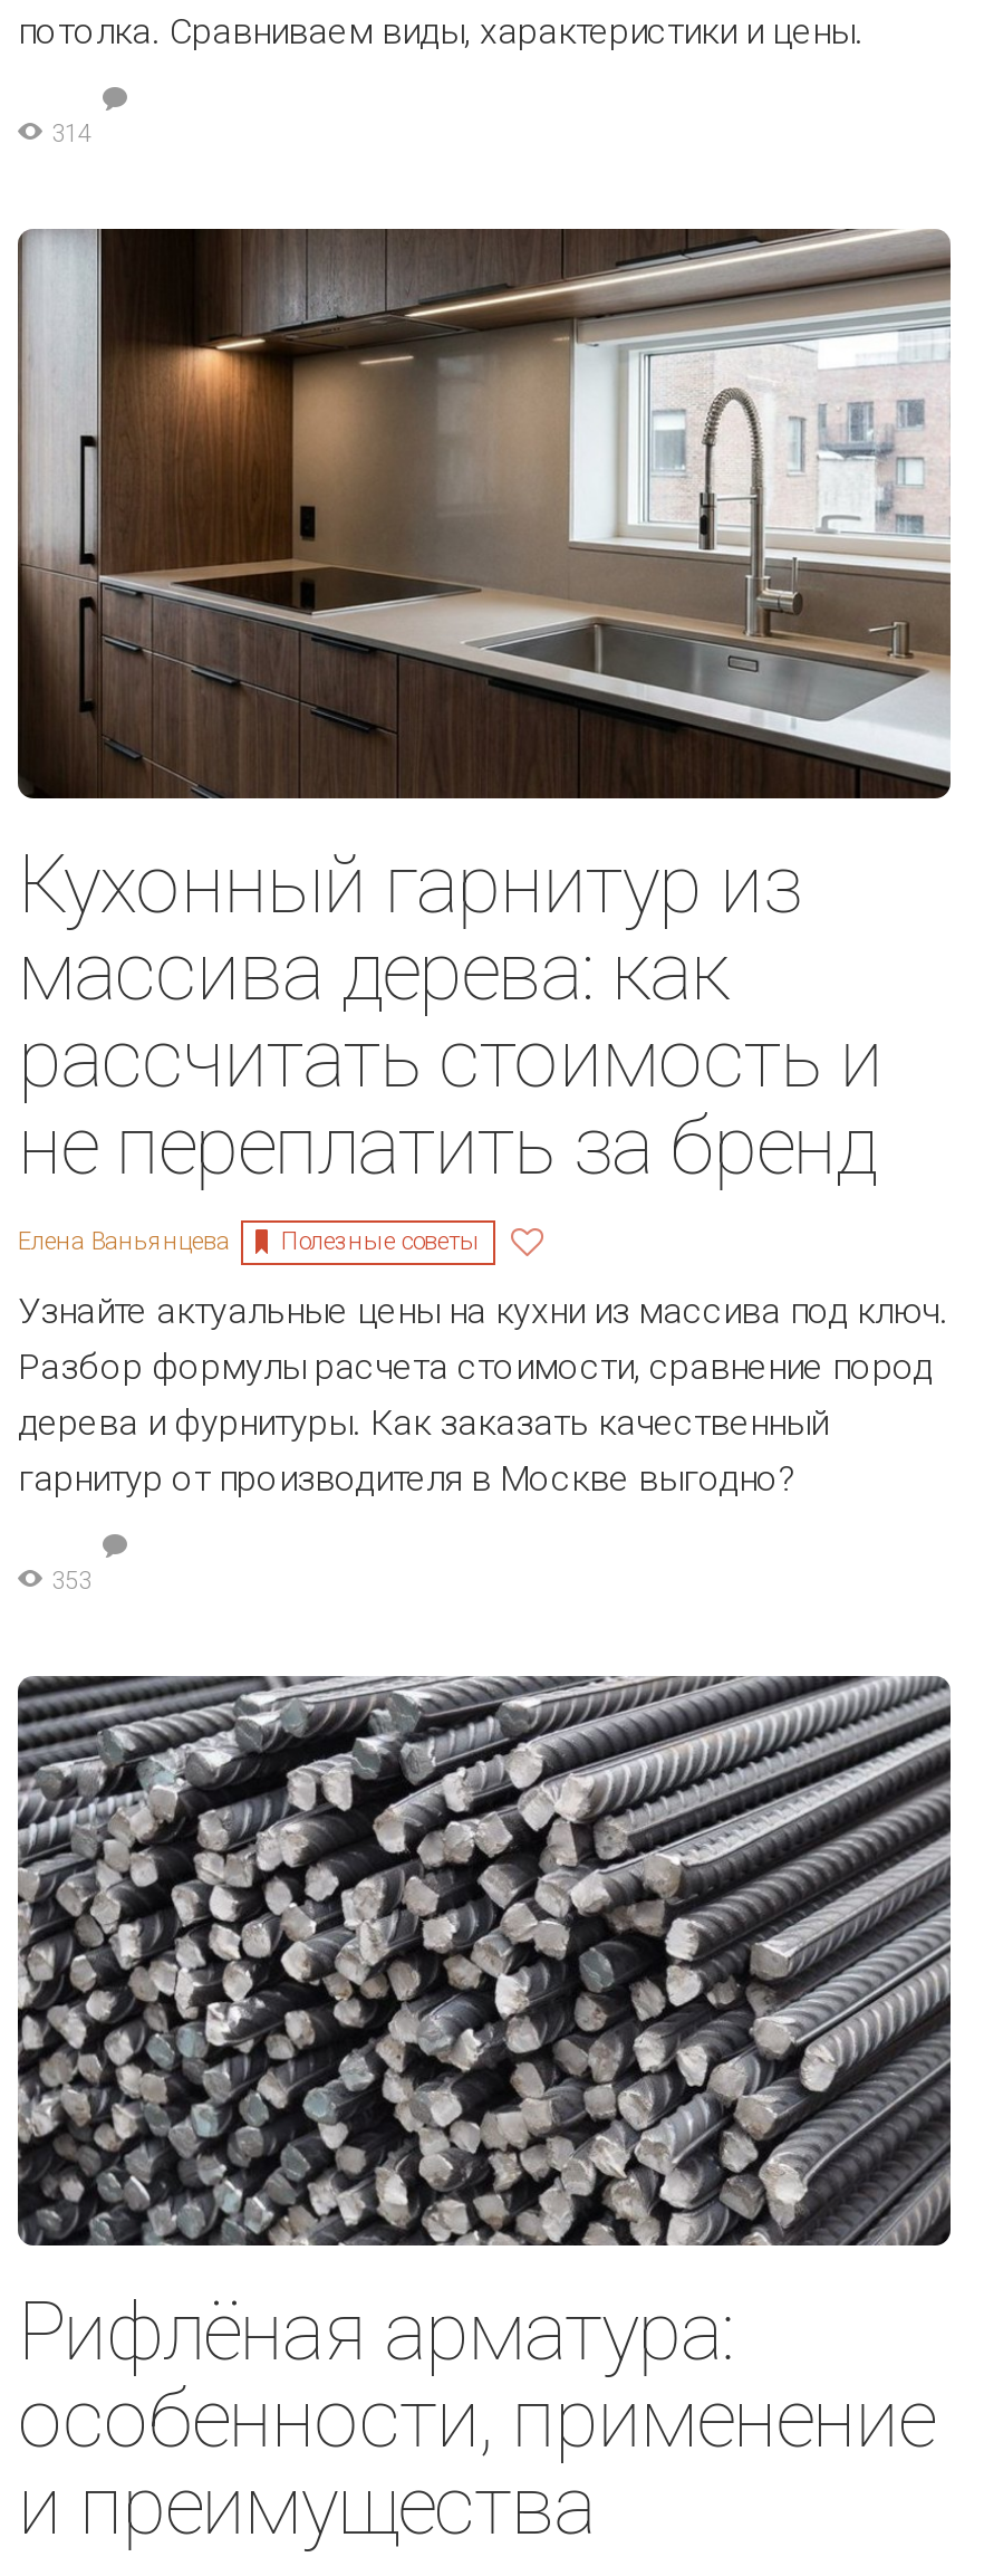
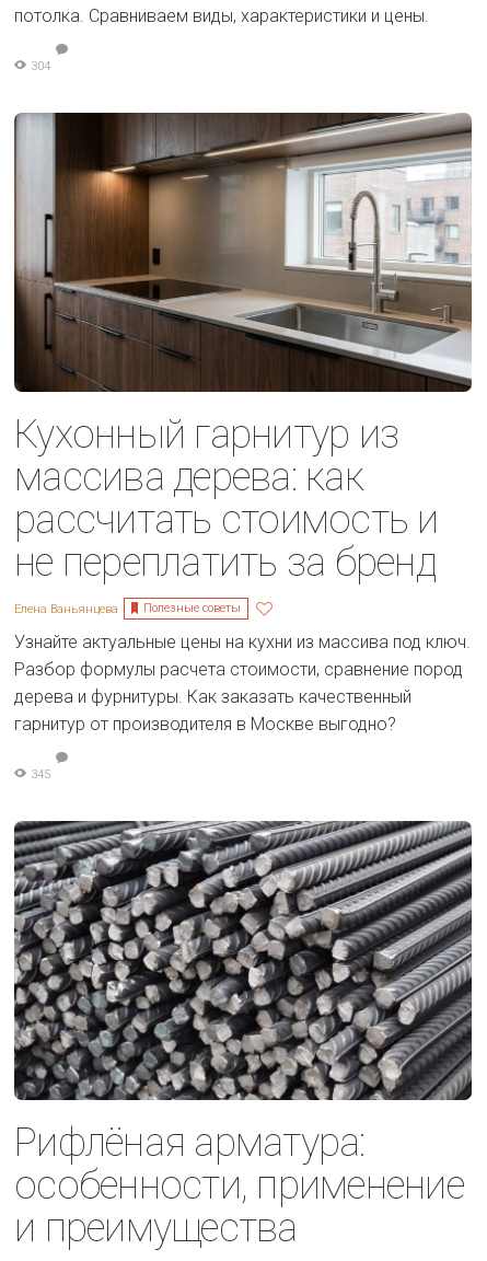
[51,121,91,150] 314 -> [31,59,50,73] 304
[51,1566,91,1595] 353 -> [31,768,50,782] 345

